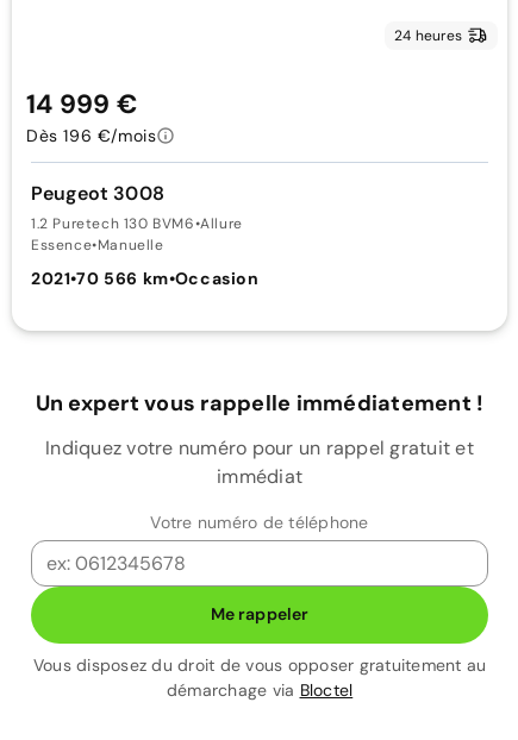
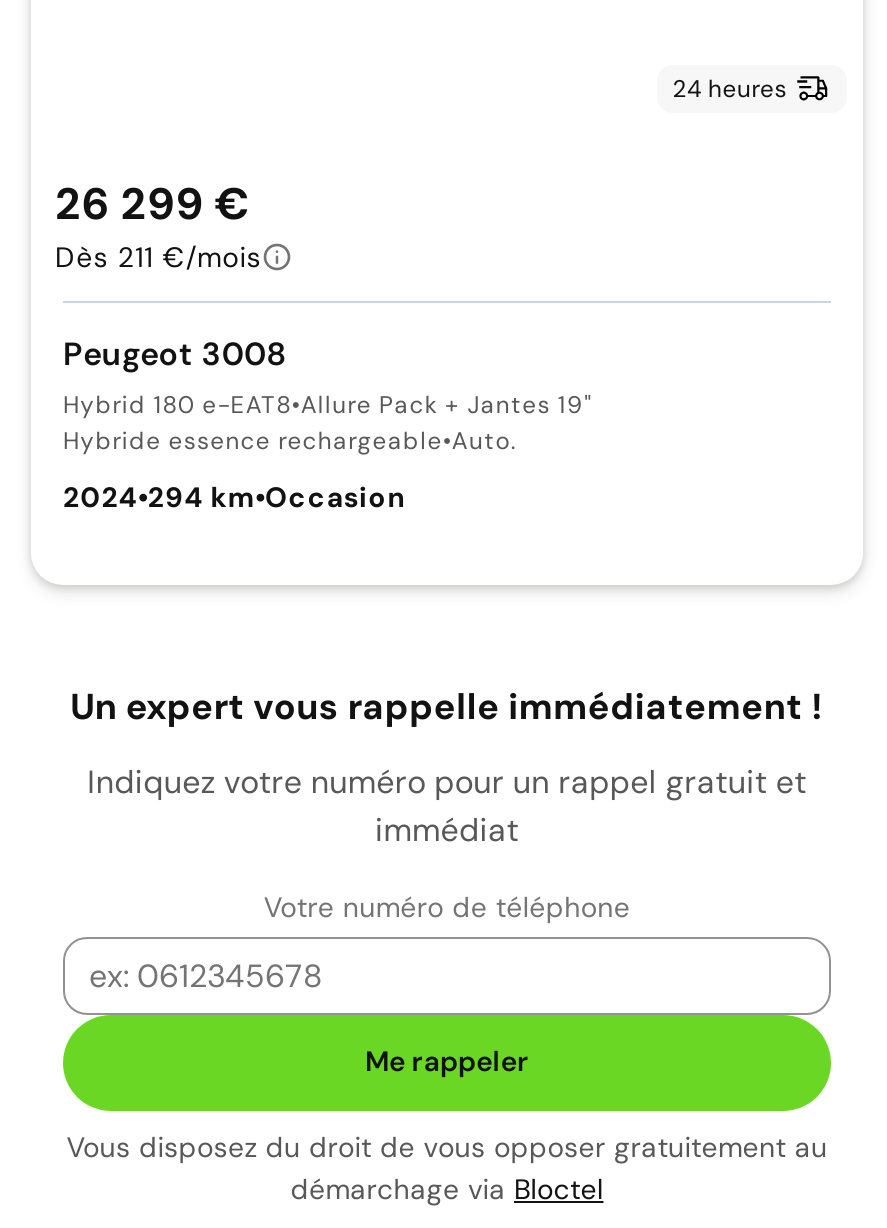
[26,87,156,146] 14 999 € | Dès 196 €/mois -> [55,175,262,275] 26 299 € | Dès 211 €/mois
[31,214,243,254] 1.2 Puretech 130 BVM6•Allure | Essence•Manuelle -> [63,389,591,457] Hybrid 180 e-EAT8•Allure Pack + Jantes 19" | Hybride essence rechargeable•Auto.
[31,267,259,289] 2021•70 566 km•Occasion -> [63,479,407,515] 2024•294 km•Occasion

